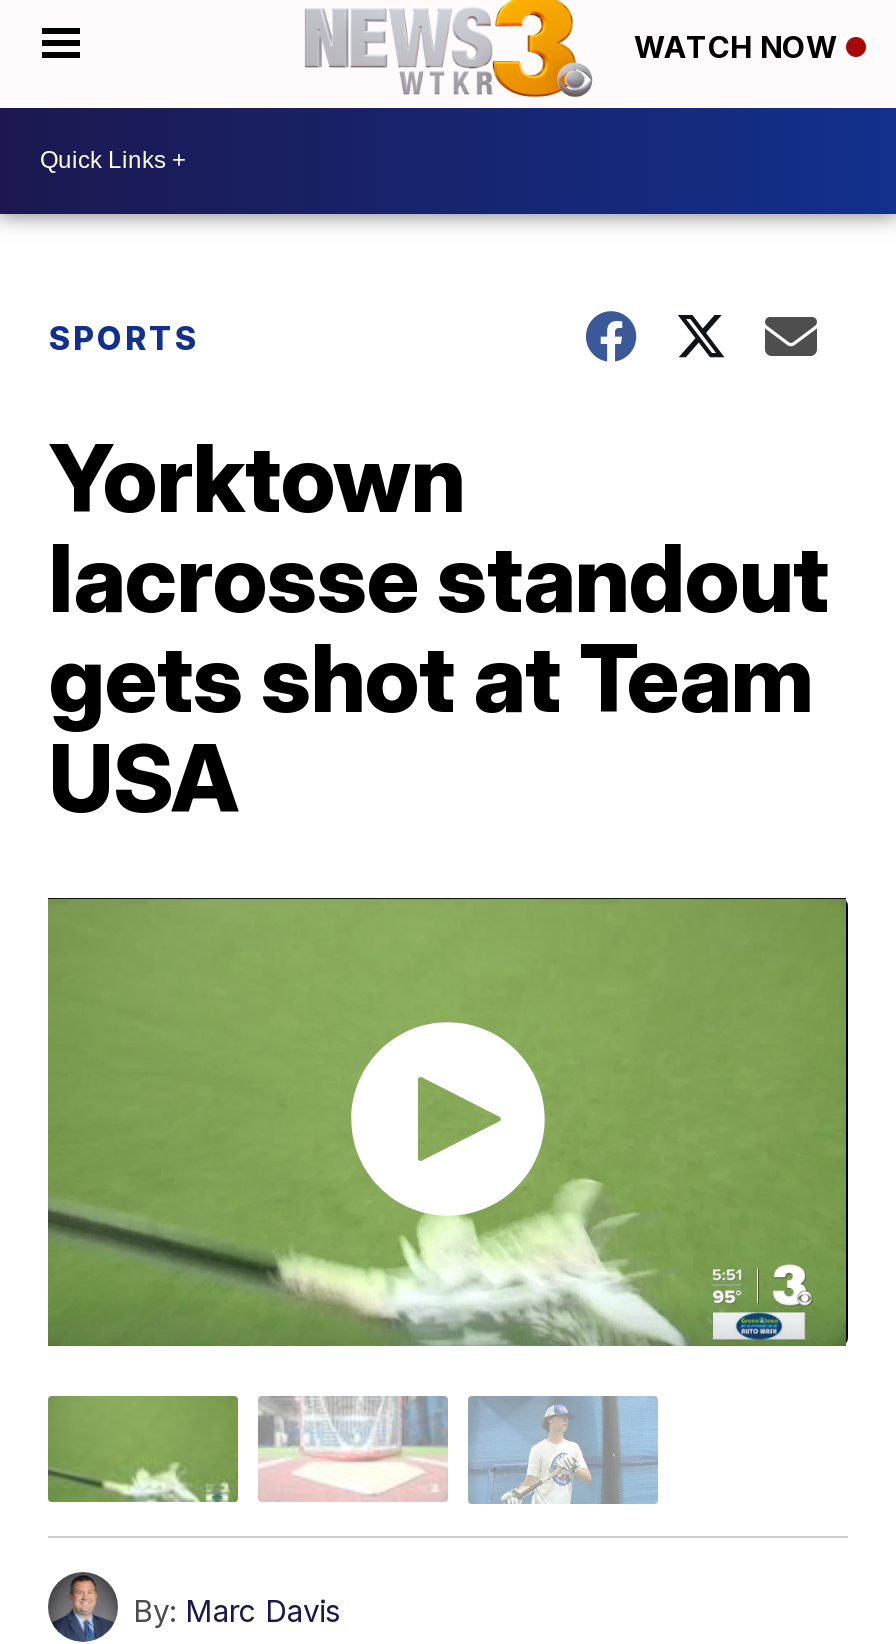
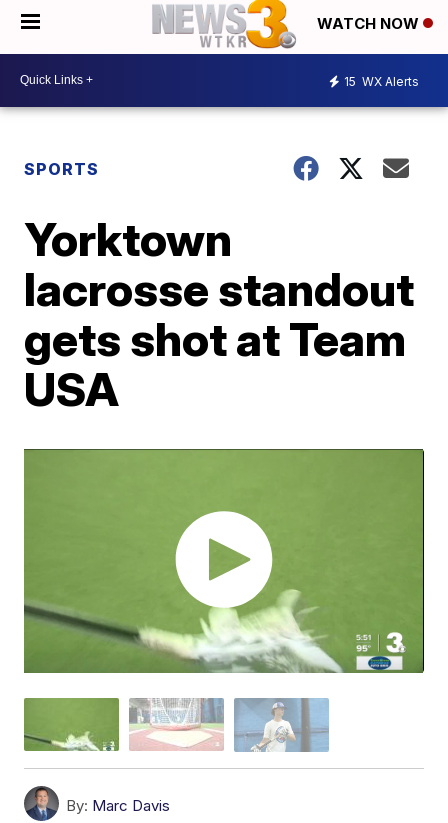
none -> [344,74,419,89] 15 WX Alerts

